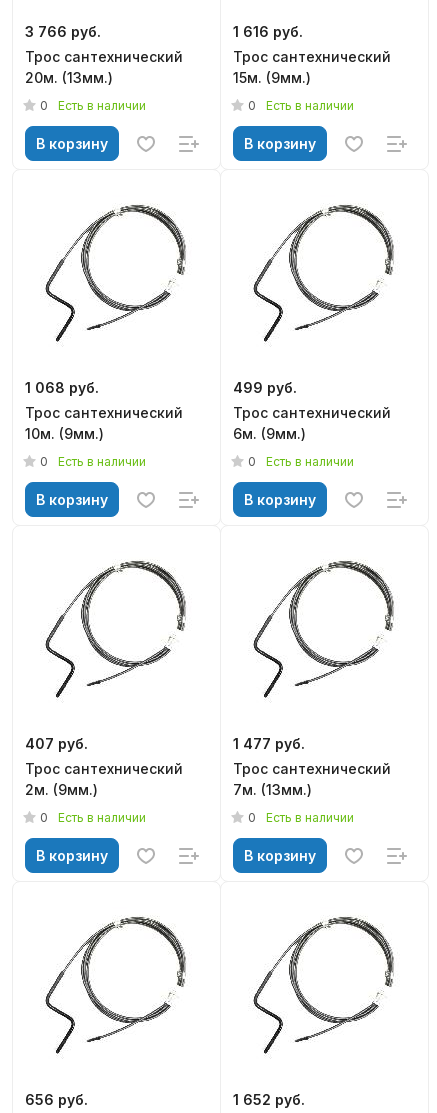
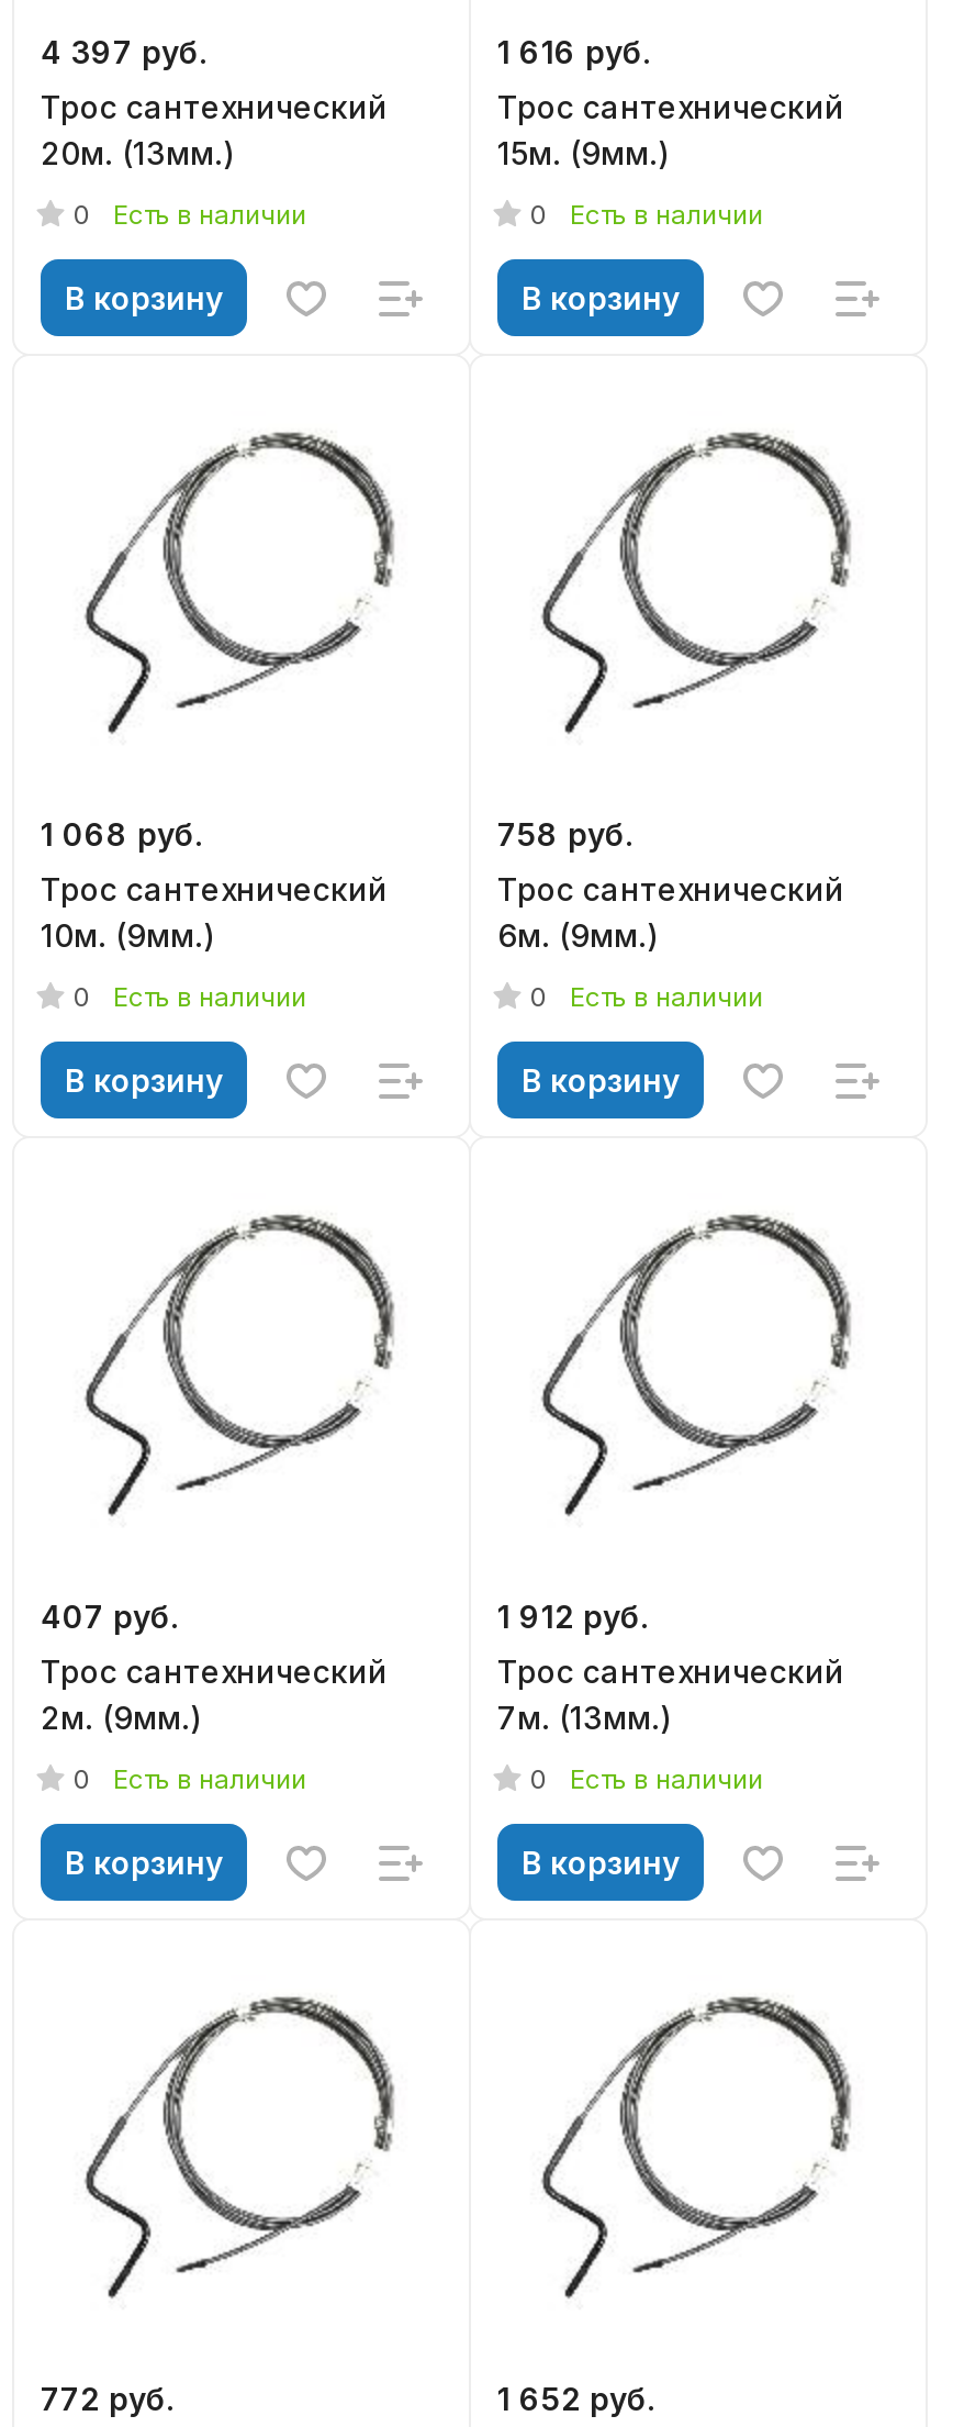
[25,23,101,40] 3 766 руб. -> [41,33,208,70] 4 397 руб.
[233,379,297,396] 499 руб. -> [497,815,634,853] 758 руб.
[233,735,305,752] 1 477 руб. -> [497,1597,649,1635] 1 912 руб.
[25,1091,88,1108] 656 руб. -> [41,2380,175,2417] 772 руб.

